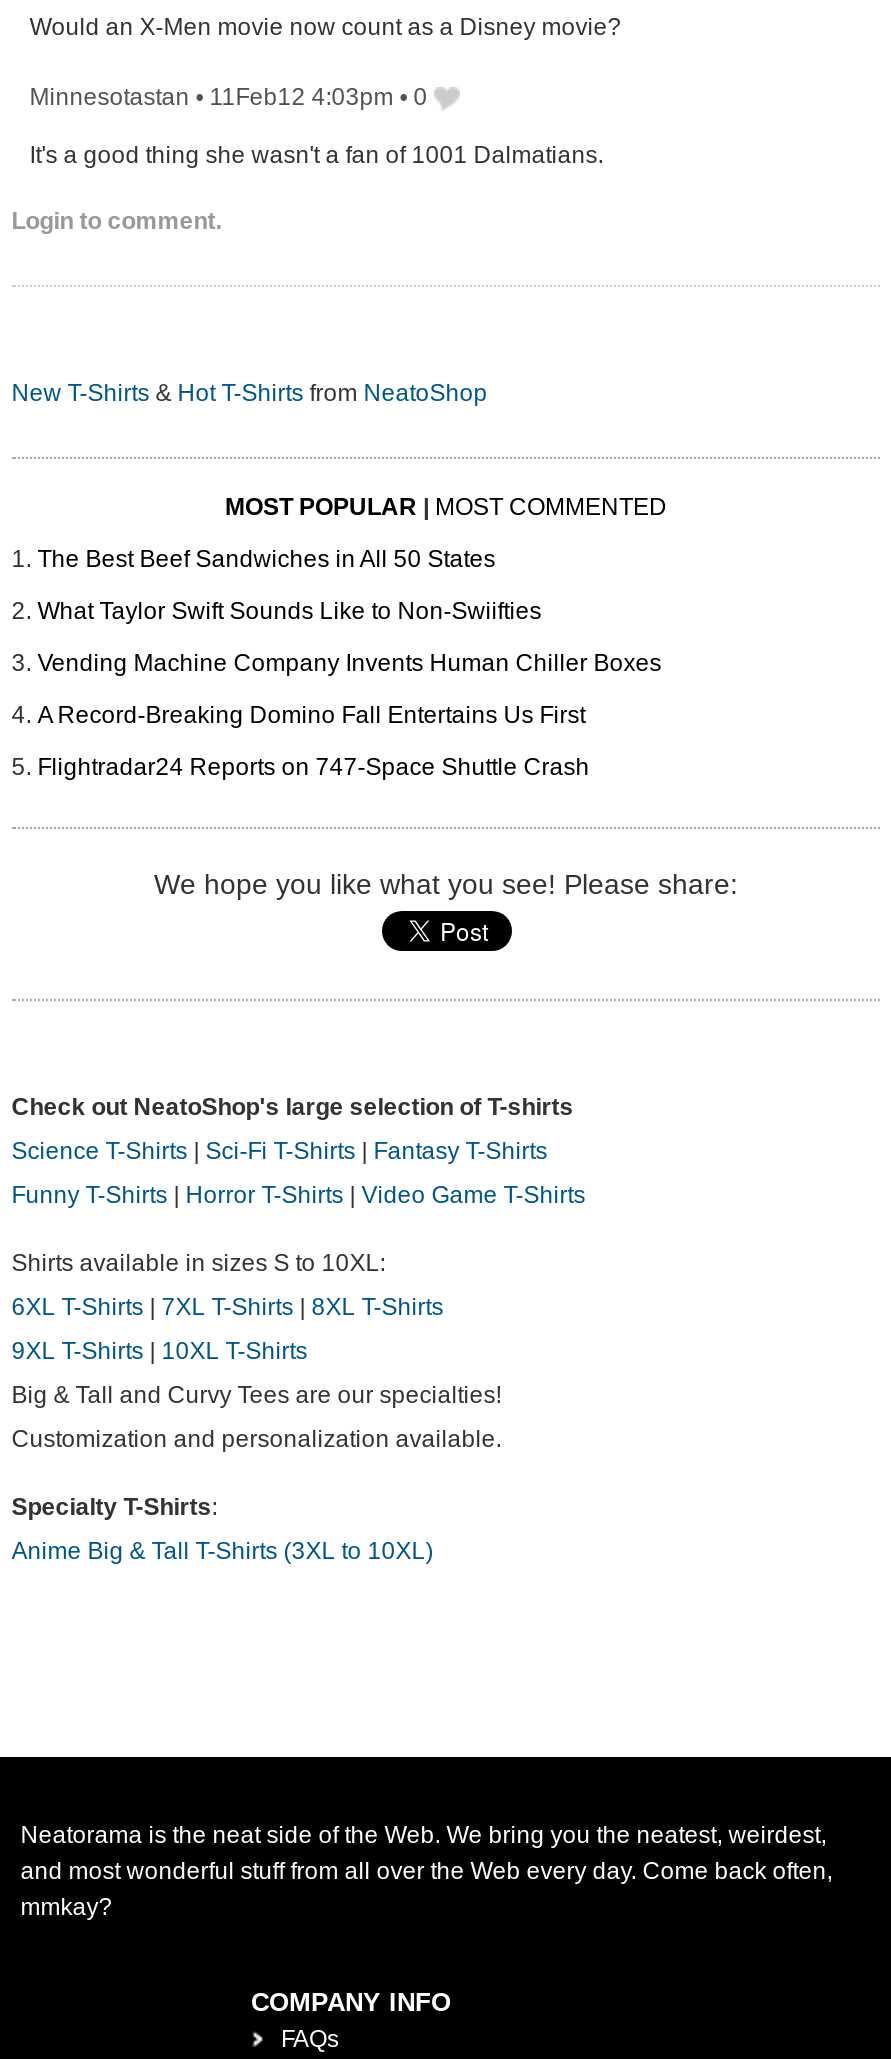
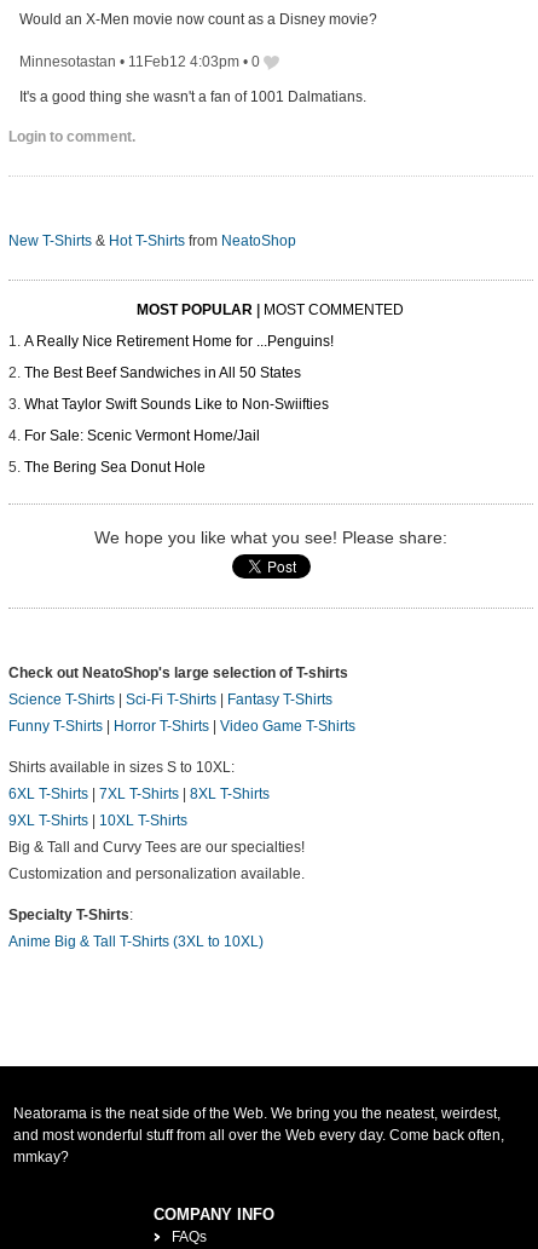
none -> [24,333,333,350] A Really Nice Retirement Home for ...Penguins!
moved [37,546,541,626] -> [24,365,328,413]: The Best Beef Sandwiches in All 50 States | What Taylor Swift Sounds Like to Non-Swiifties
[37,650,661,782] Vending Machine Company Invents Human Chiller Boxes | A Record-Breaking Domino Fall Entertains Us First | Flightradar24 Reports on 747-Space Shuttle Crash -> [24,428,260,476] For Sale: Scenic Vermont Home/Jail | The Bering Sea Donut Hole

